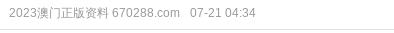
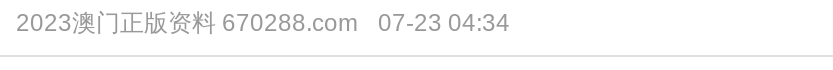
[9,6,256,20] 2023澳门正版资料 670288.com 07-21 04:34 -> [16,9,510,37] 2023澳门正版资料 670288.com 07-23 04:34

